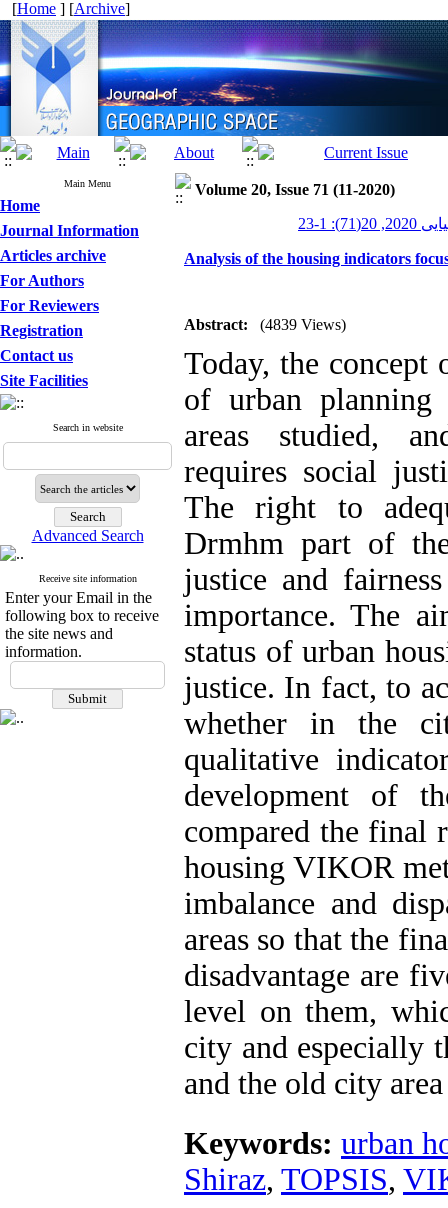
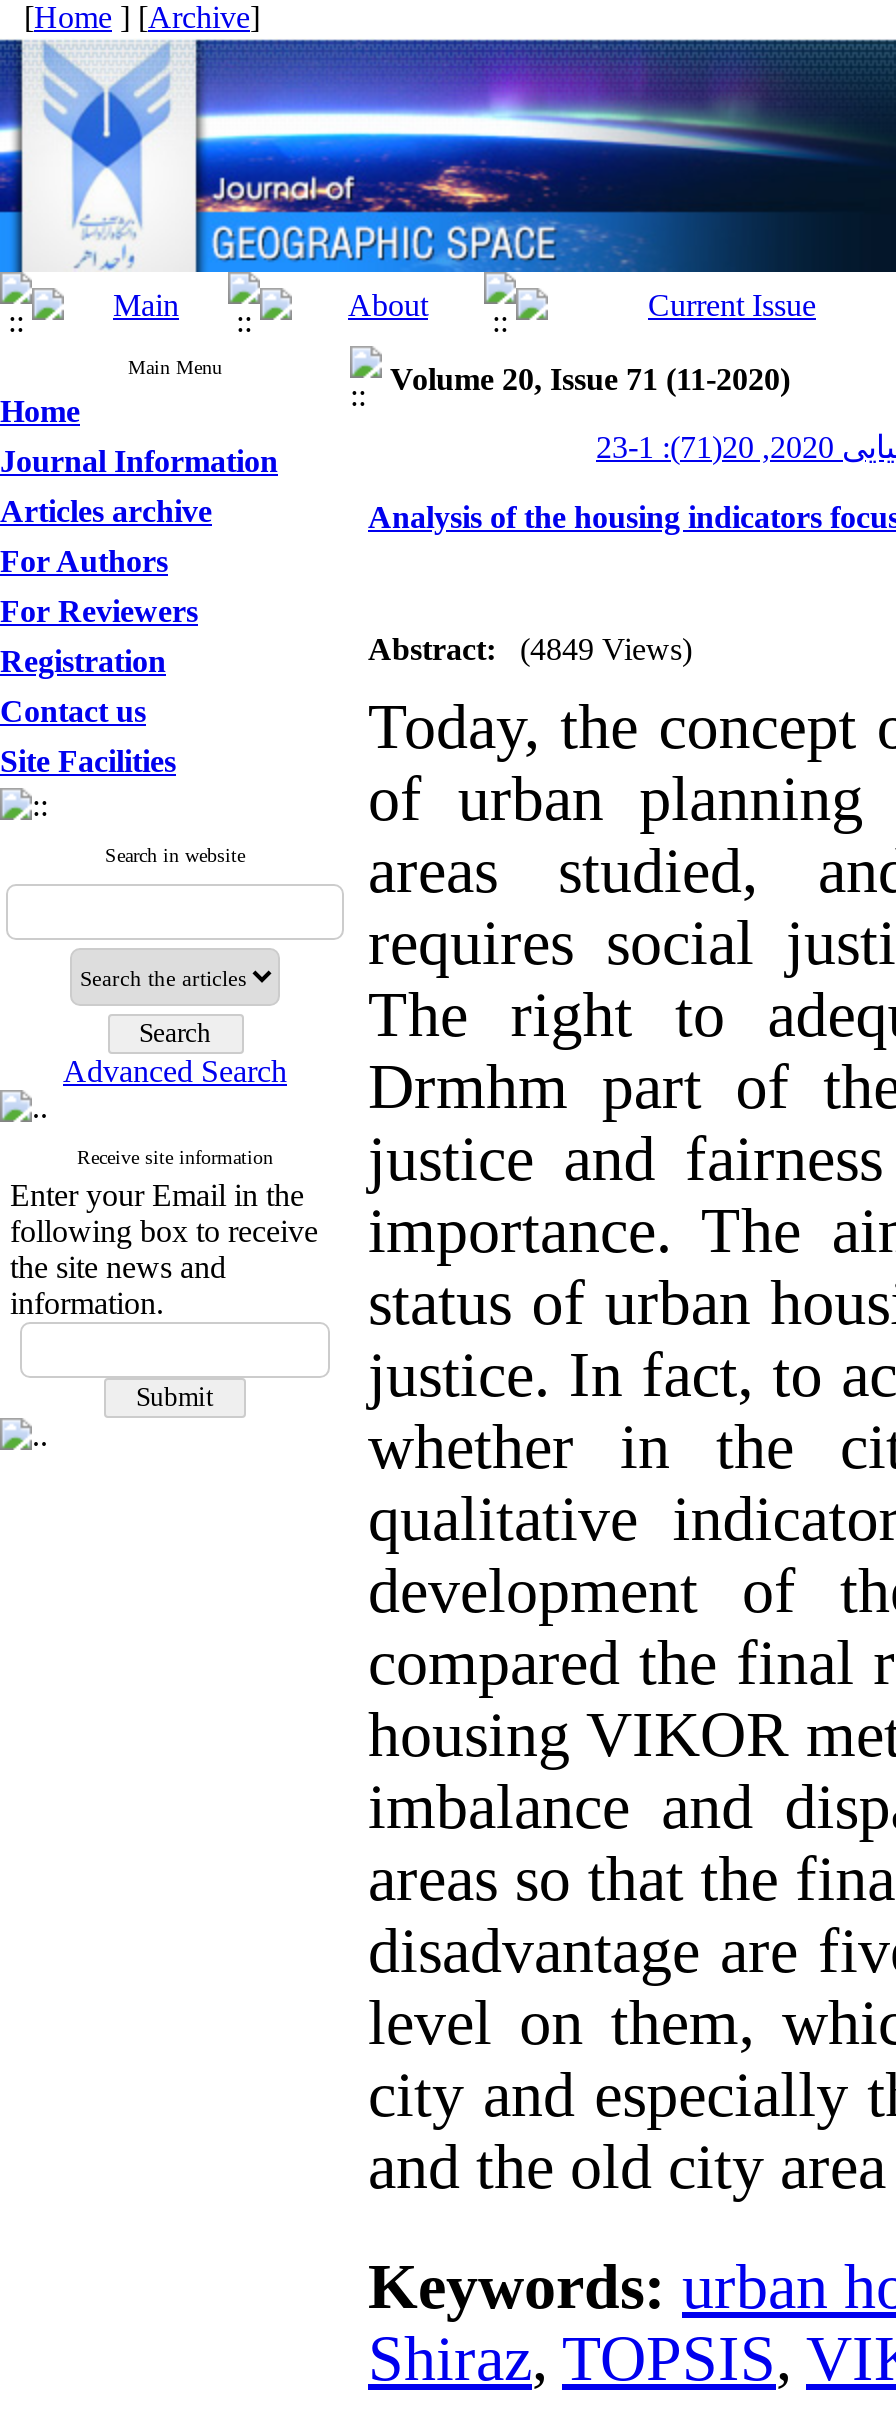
[184,316,346,333] Abstract: (4839 Views) -> [368,632,692,666] Abstract: (4849 Views)

